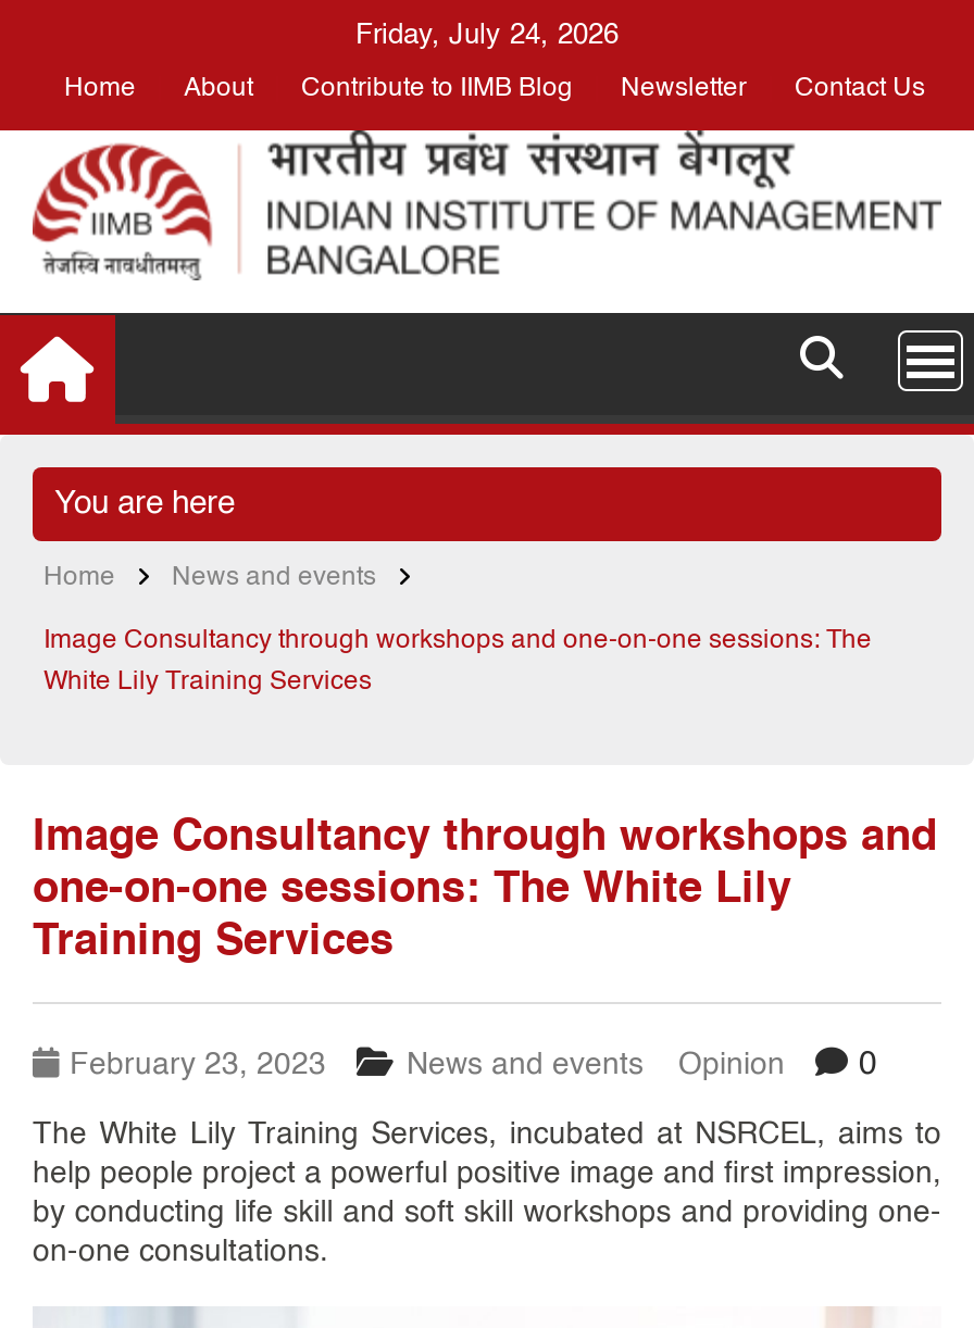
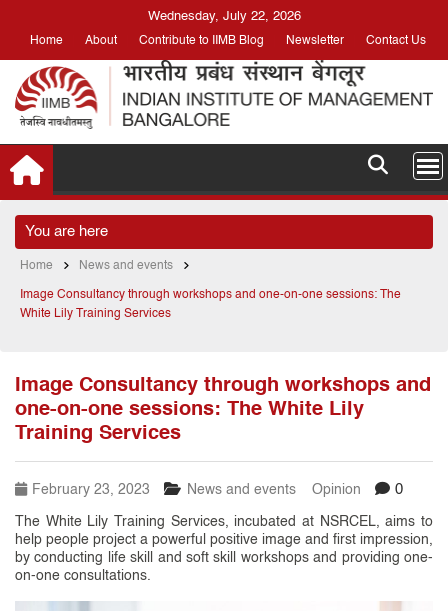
[355,22,619,50] Friday, July 24, 2026 -> [147,10,300,23] Wednesday, July 22, 2026

